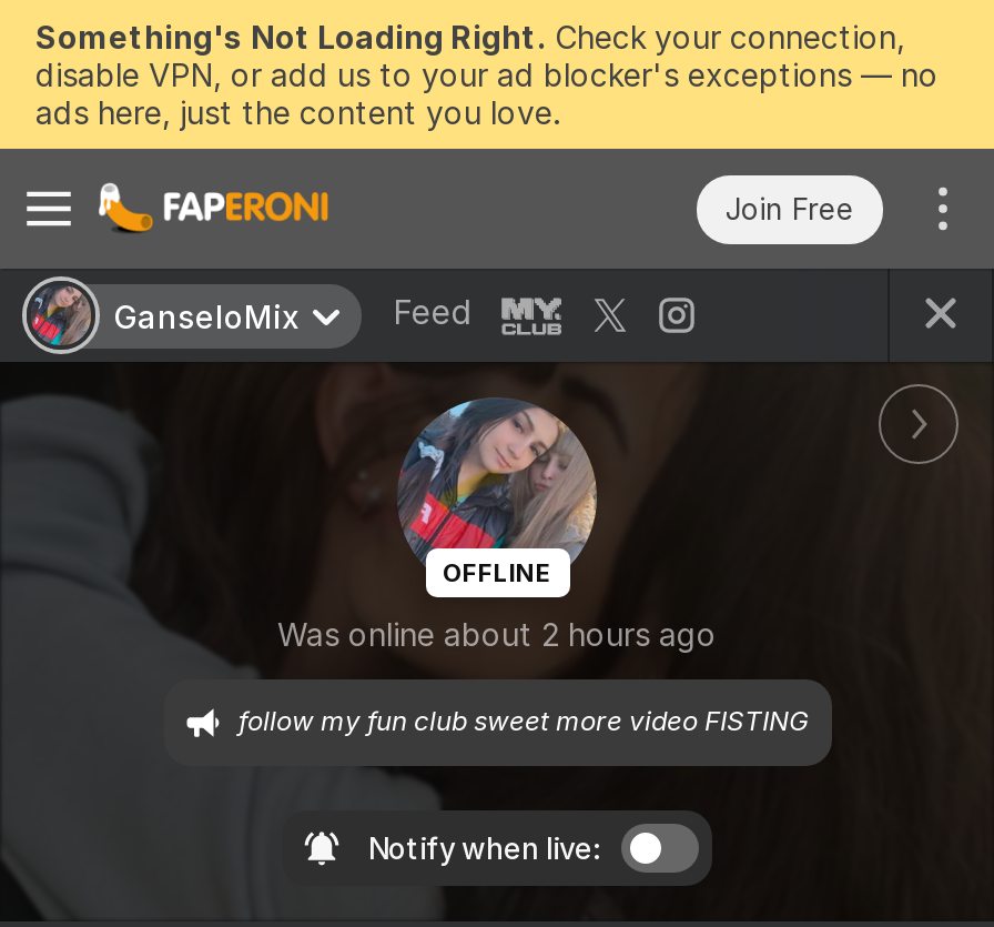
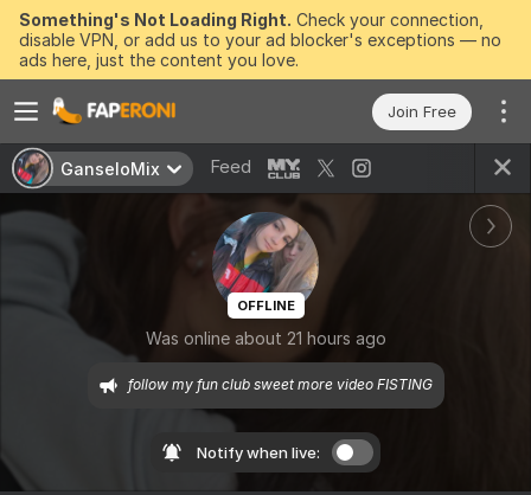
[277,616,717,654] Was online about 2 hours ago -> [145,328,386,349] Was online about 21 hours ago

